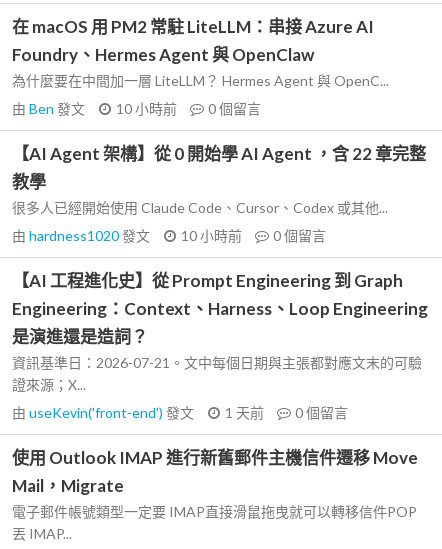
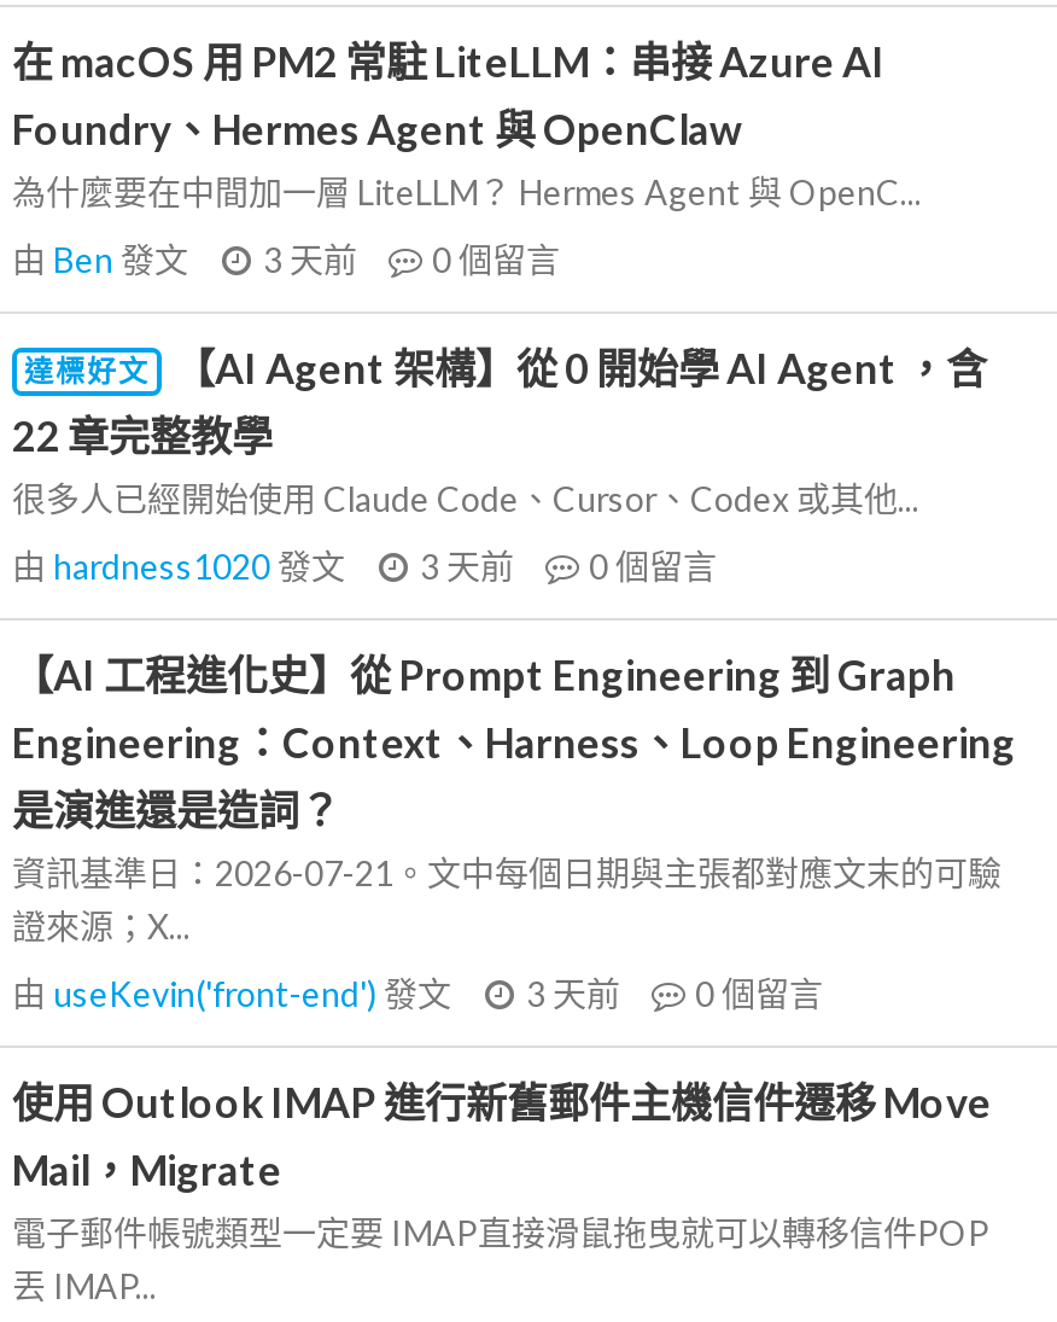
[12,100,261,117] 由Ben發文 10 小時前 0個留言 -> [12,239,560,280] 由Ben發文 3 天前 0個留言
[12,143,426,192] 【AI Agent 架構】從 0 開始學 AI Agent ，含 22 章完整 | 教學 -> [12,343,987,461] 達標好文 | 【AI Agent 架構】從 0 開始學 AI Agent ，含 | 22 章完整教學
[12,227,326,244] 由hardness1020發文 10 小時前 0個留言 -> [12,546,717,587] 由hardness1020發文 3 天前 0個留言
[12,404,348,421] 由useKevin('front-end')發文 1 天前 0個留言 -> [12,973,823,1014] 由useKevin('front-end')發文 3 天前 0個留言

